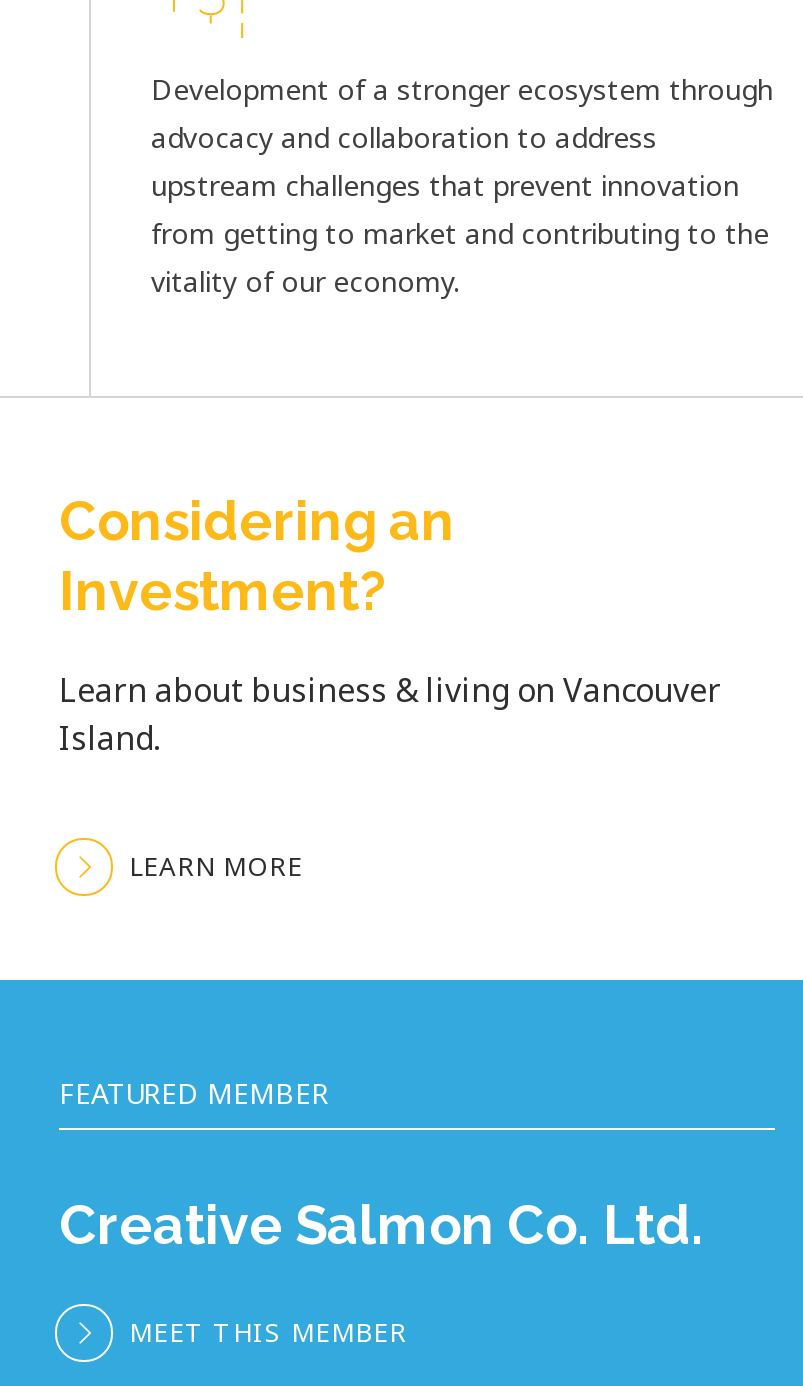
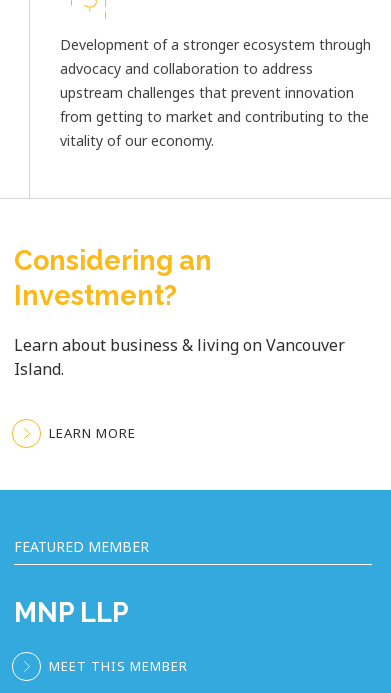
[59,1194,705,1256] Creative Salmon Co. Ltd. -> [14,597,129,628] MNP LLP

